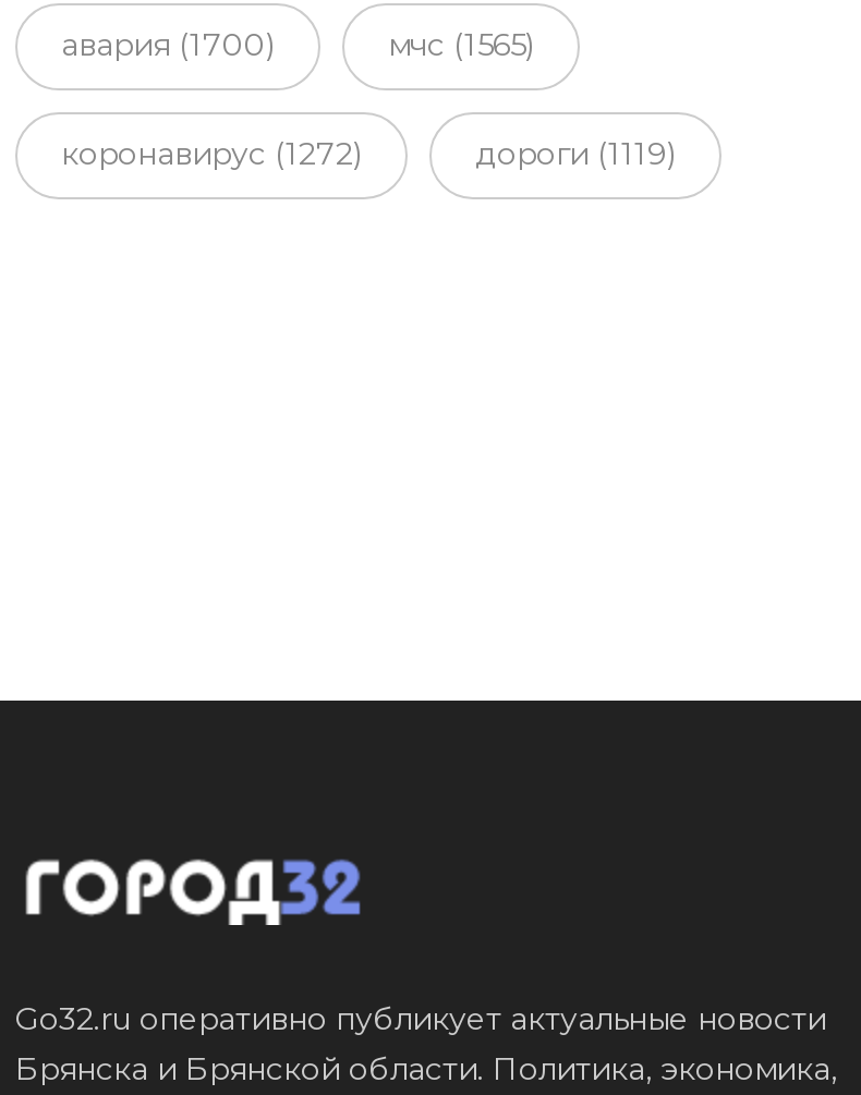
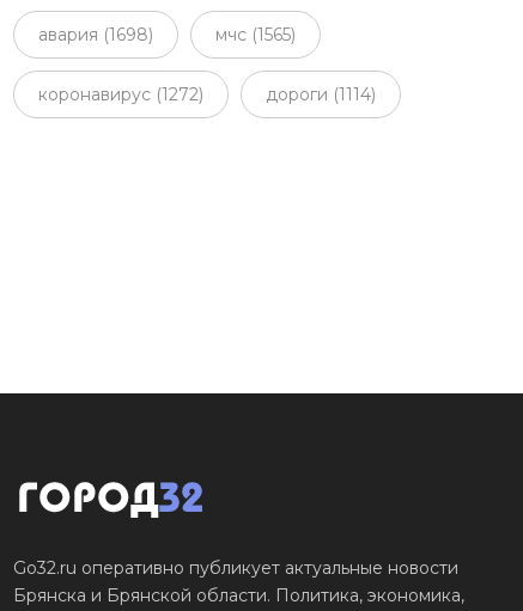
[61,25,275,64] авария (1700) -> [38,24,153,45] авария (1698)
[475,134,676,173] дороги (1119) -> [266,83,376,105] дороги (1114)

